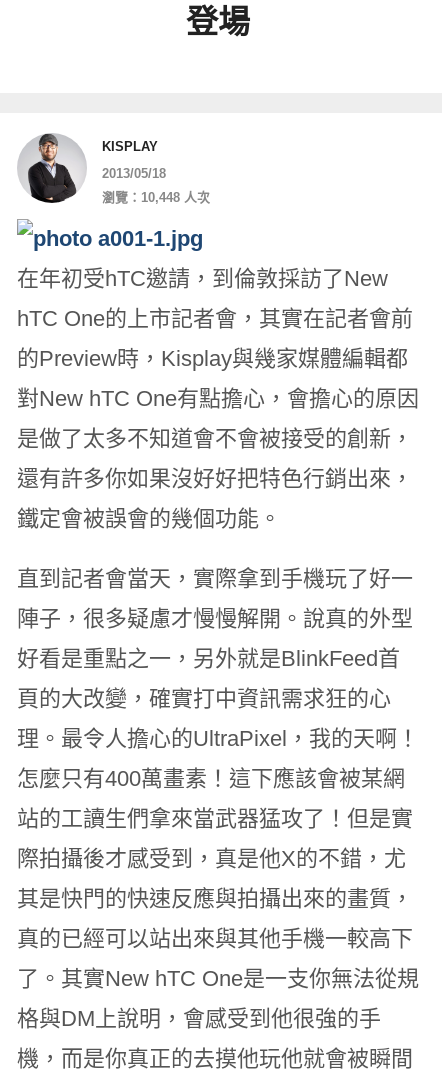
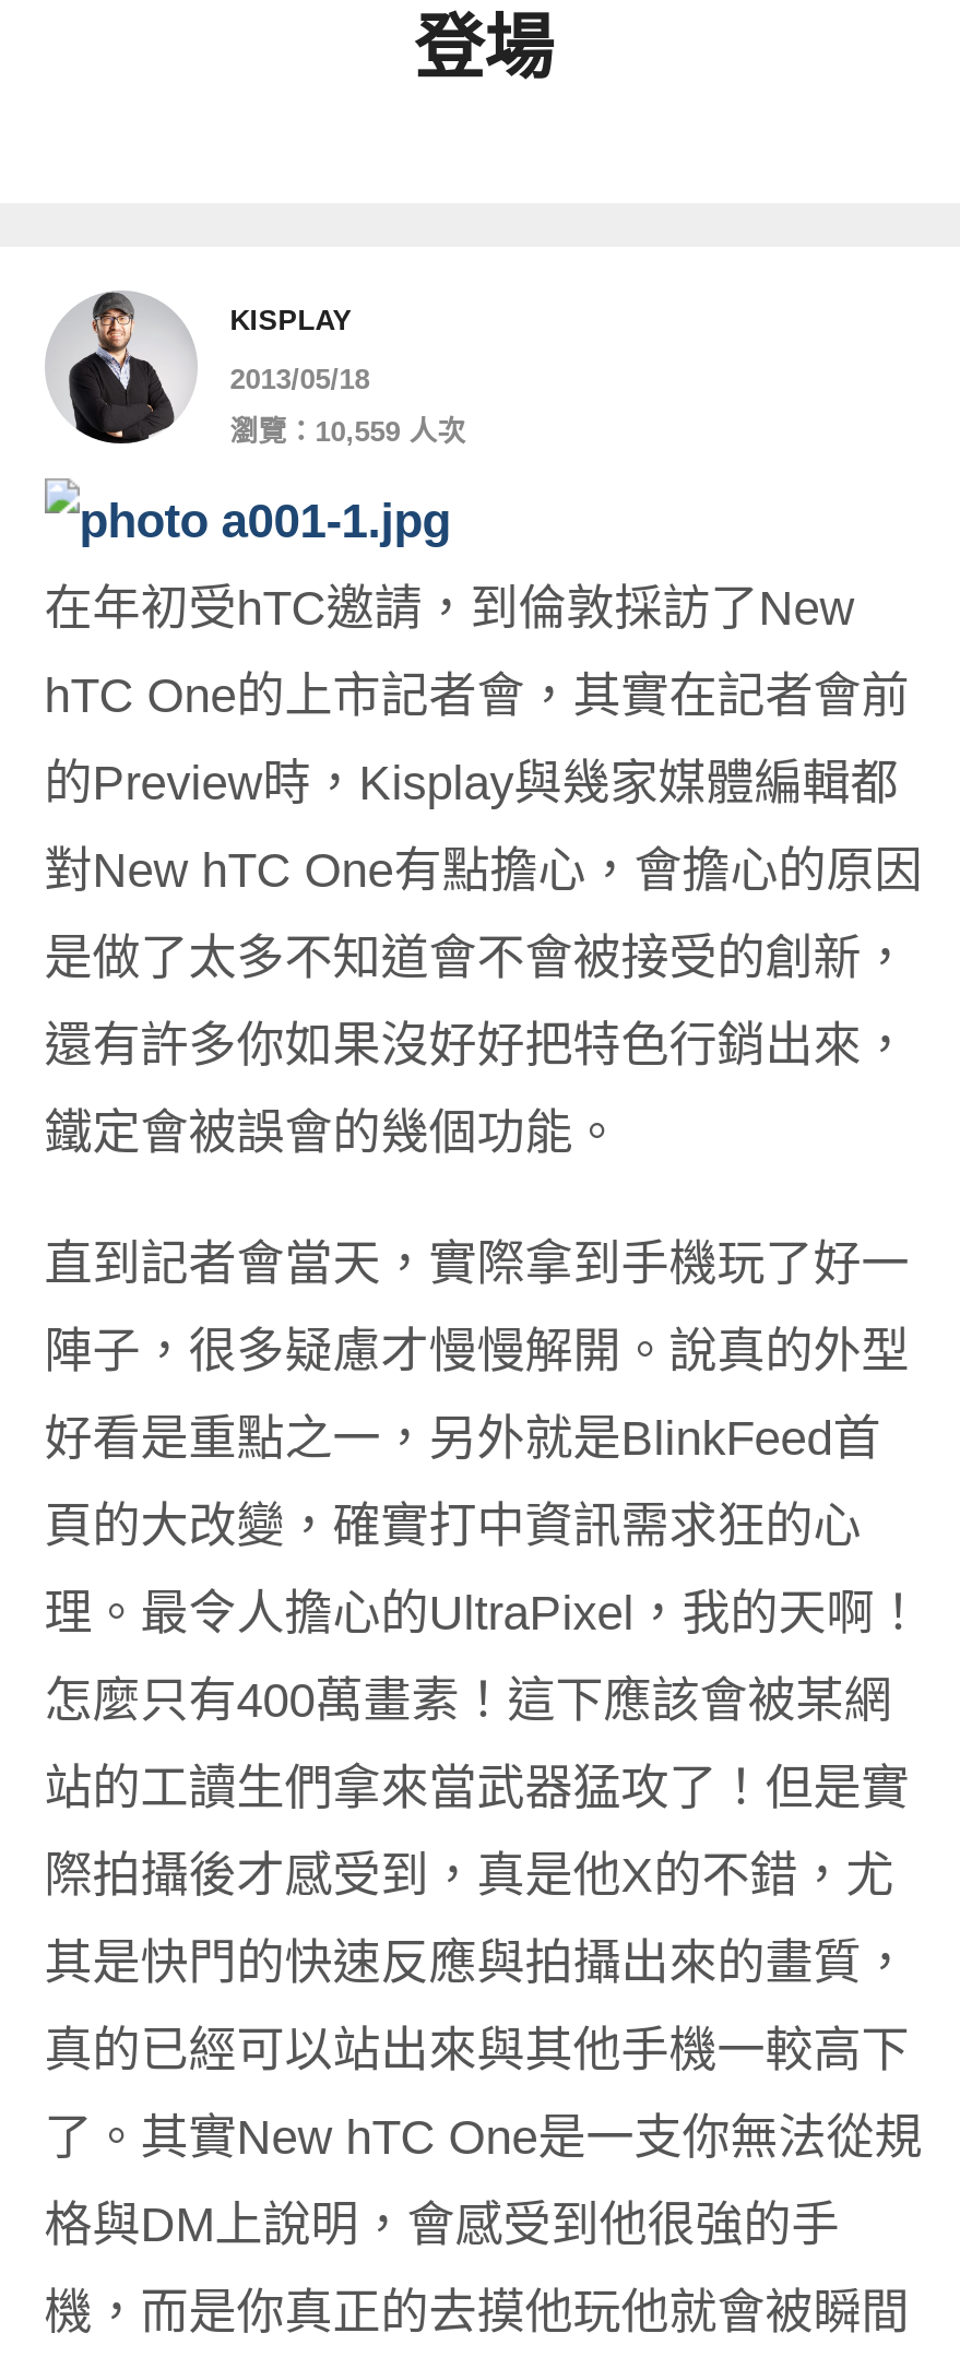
[102,190,210,205] 瀏覽：10,448 人次 -> [230,415,466,448] 瀏覽：10,559 人次

